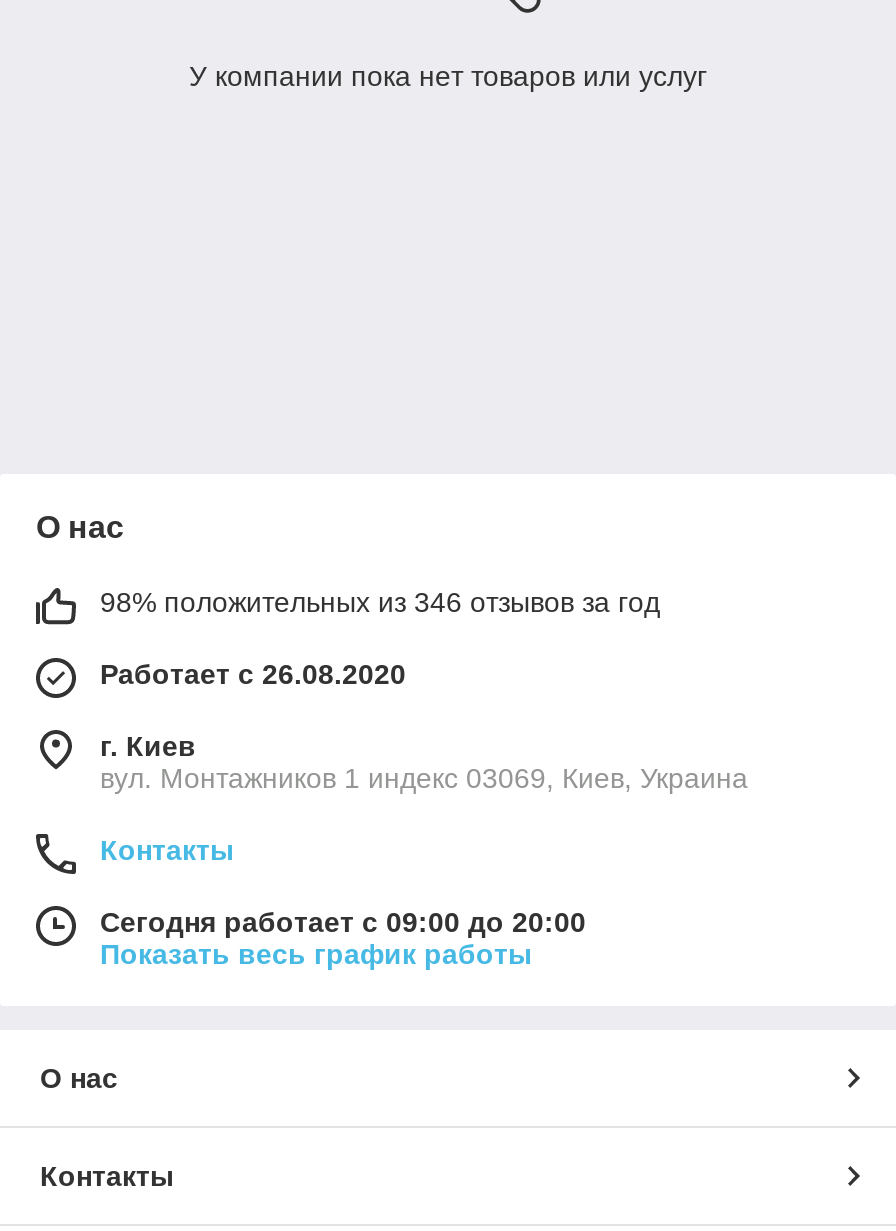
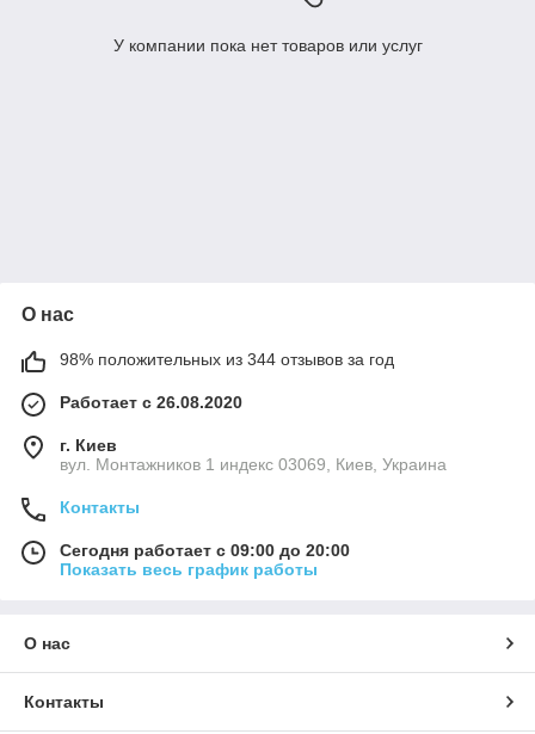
[100,587,660,619] 98% положительных из 346 отзывов за год -> [60,350,394,369] 98% положительных из 344 отзывов за год

